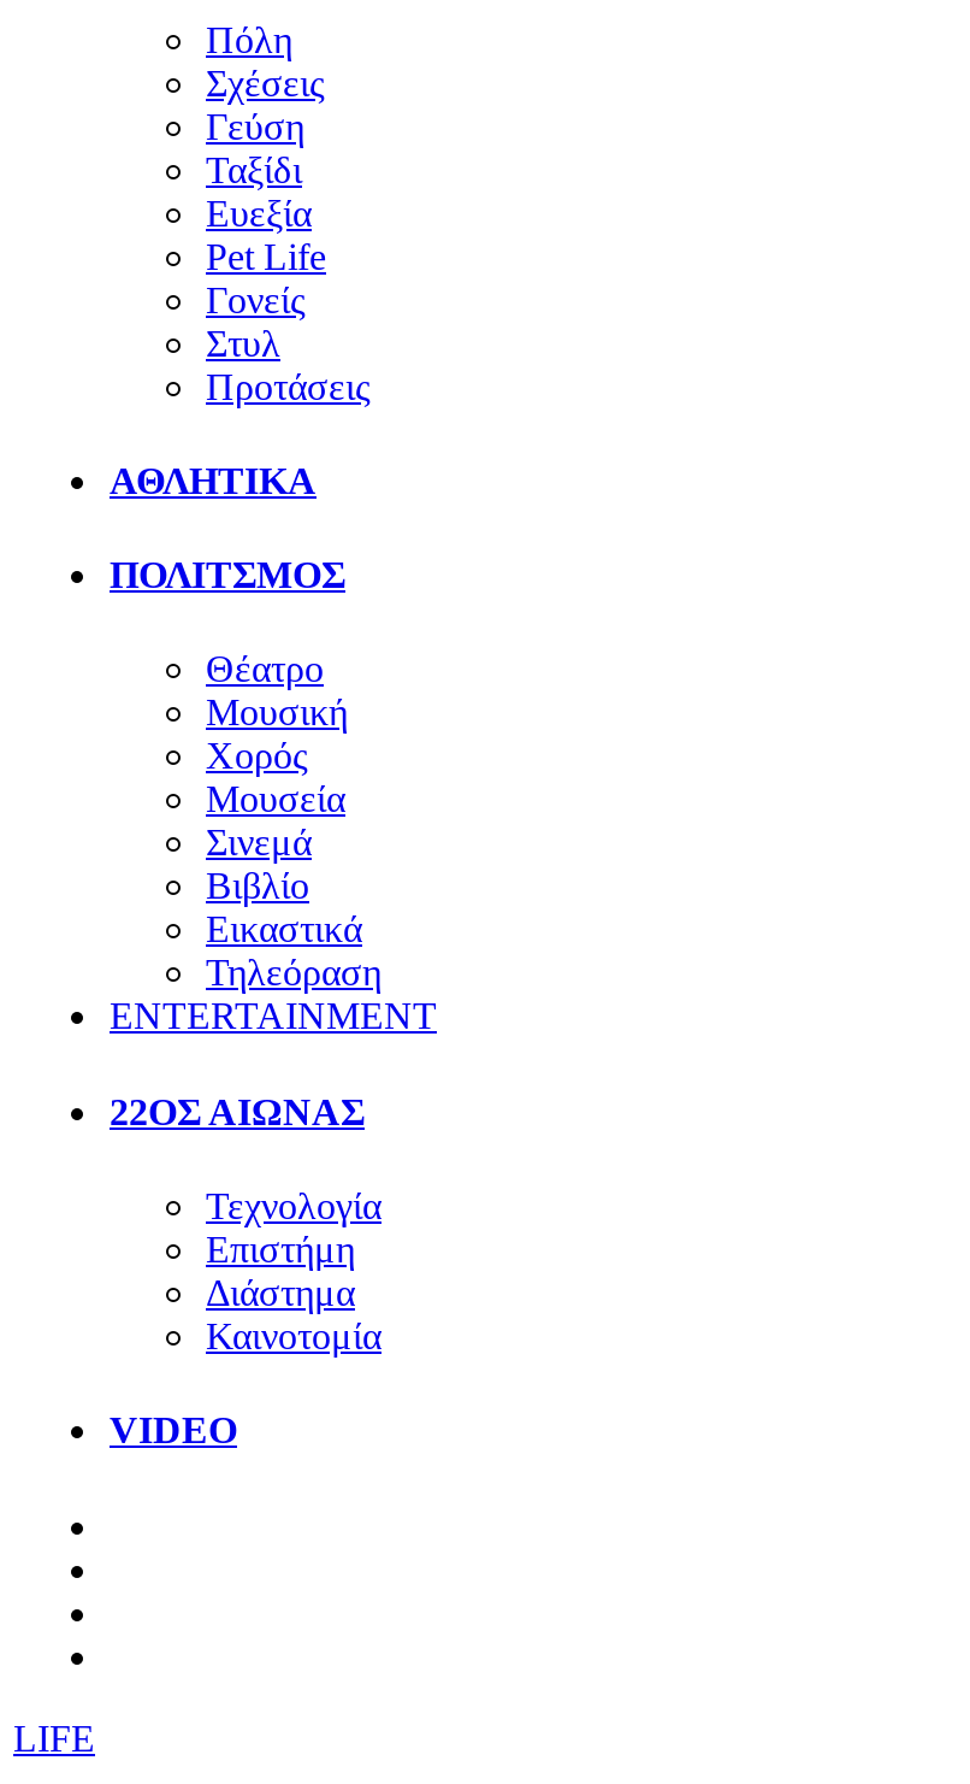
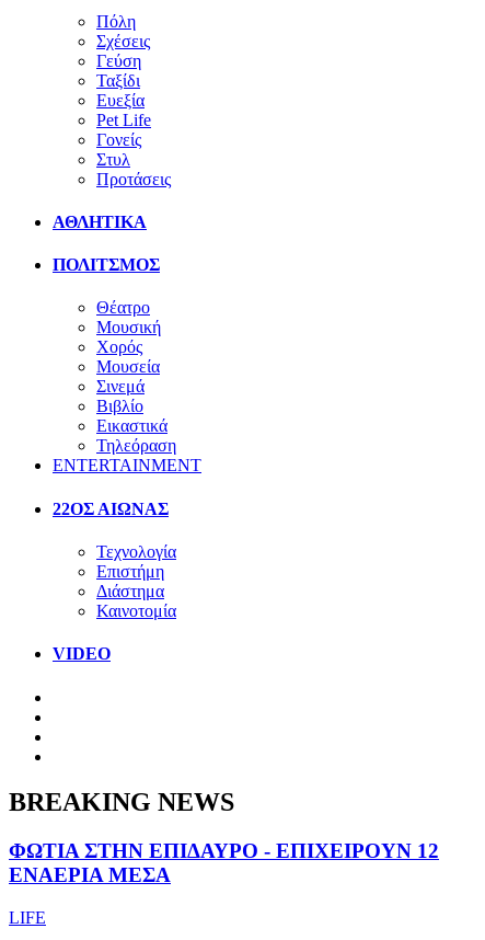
none -> [9,788,439,887] BREAKING NEWS | ΦΩΤΙΑ ΣΤΗΝ ΕΠΙΔΑΥΡΟ - ΕΠΙΧΕΙΡΟΥΝ 12 | ΕΝΑΕΡΙΑ ΜΕΣΑ

